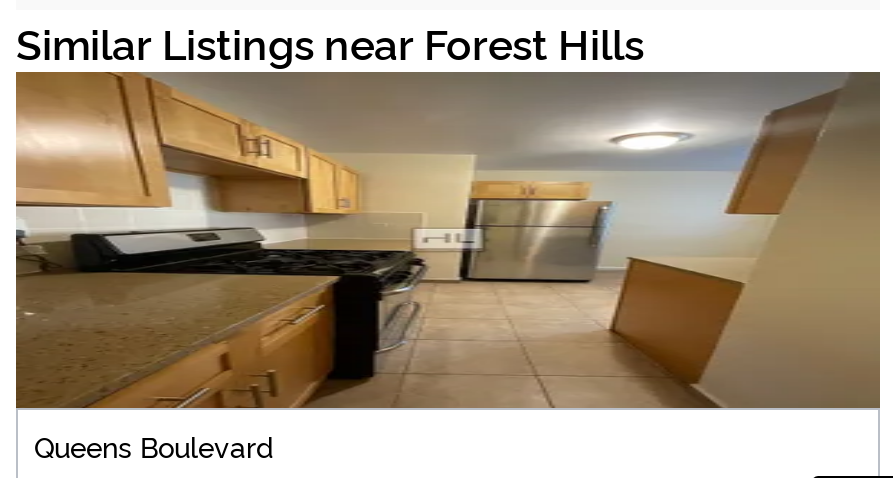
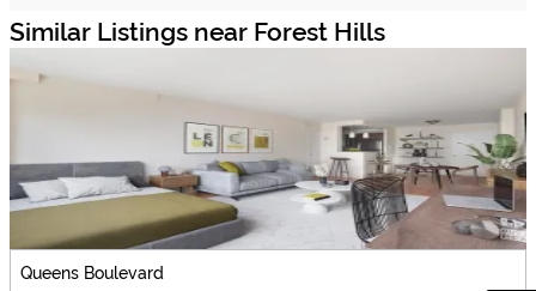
[14,72,882,410] [image] -> [8,49,528,250] [image]

